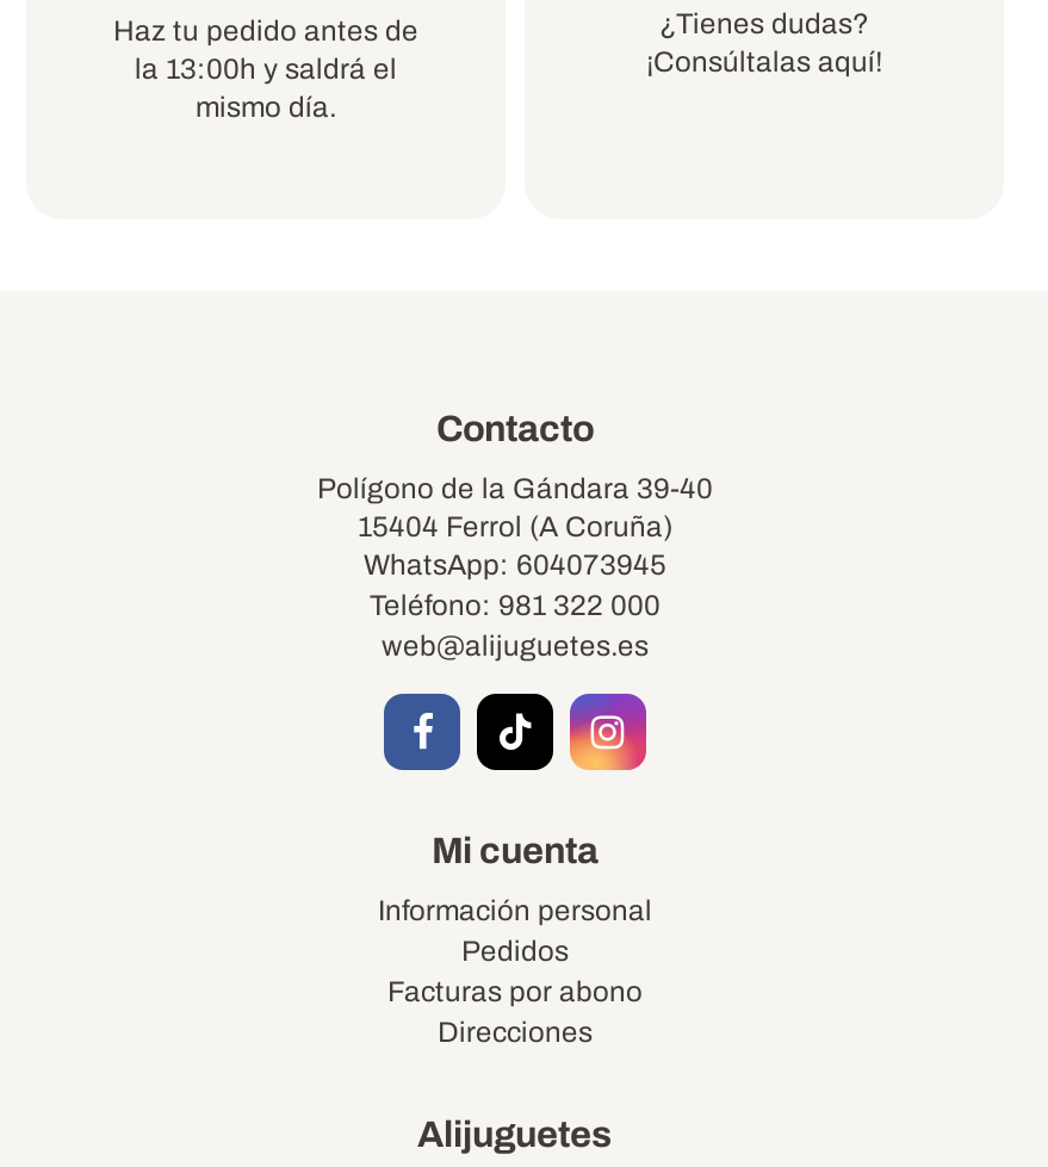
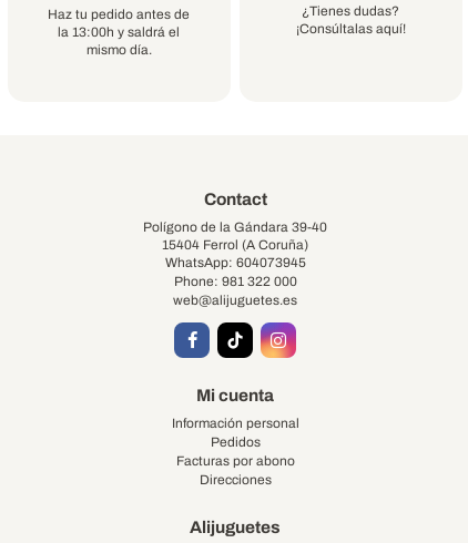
[436,408,594,449] Contacto -> [204,190,267,209] Contact
[370,588,661,622] Teléfono: 981 322 000 -> [174,273,297,289] Phone: 981 322 000

